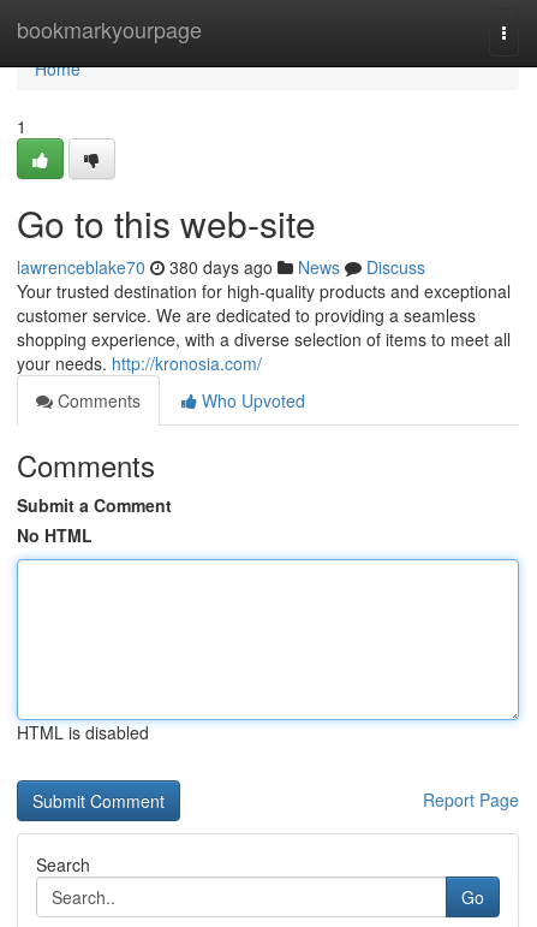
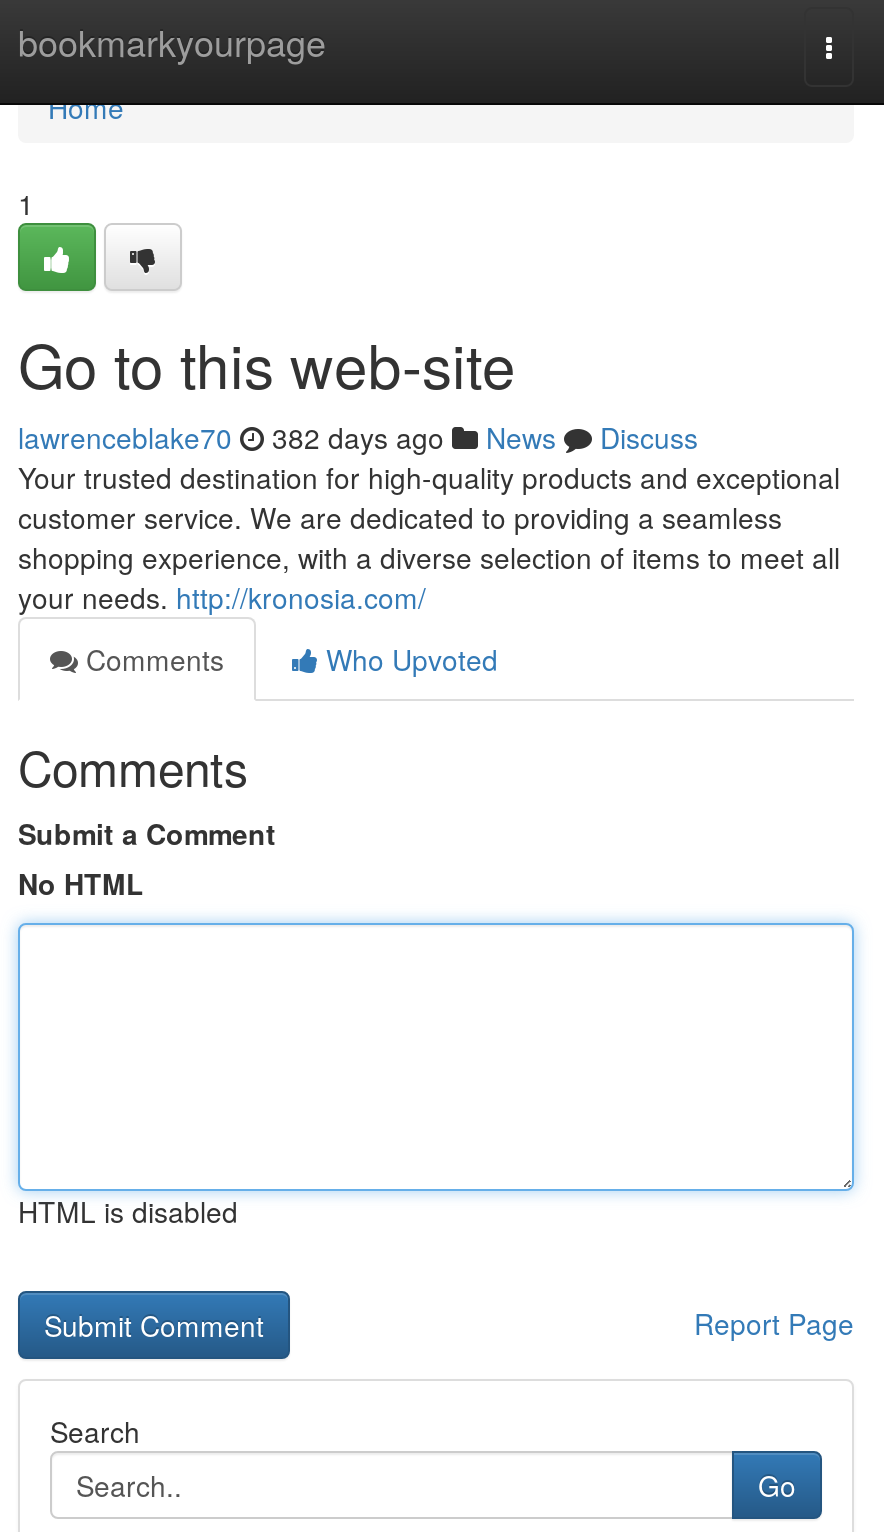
[17,255,425,279] lawrenceblake70 380 days ago News Discuss -> [18,417,698,457] lawrenceblake70 382 days ago News Discuss

